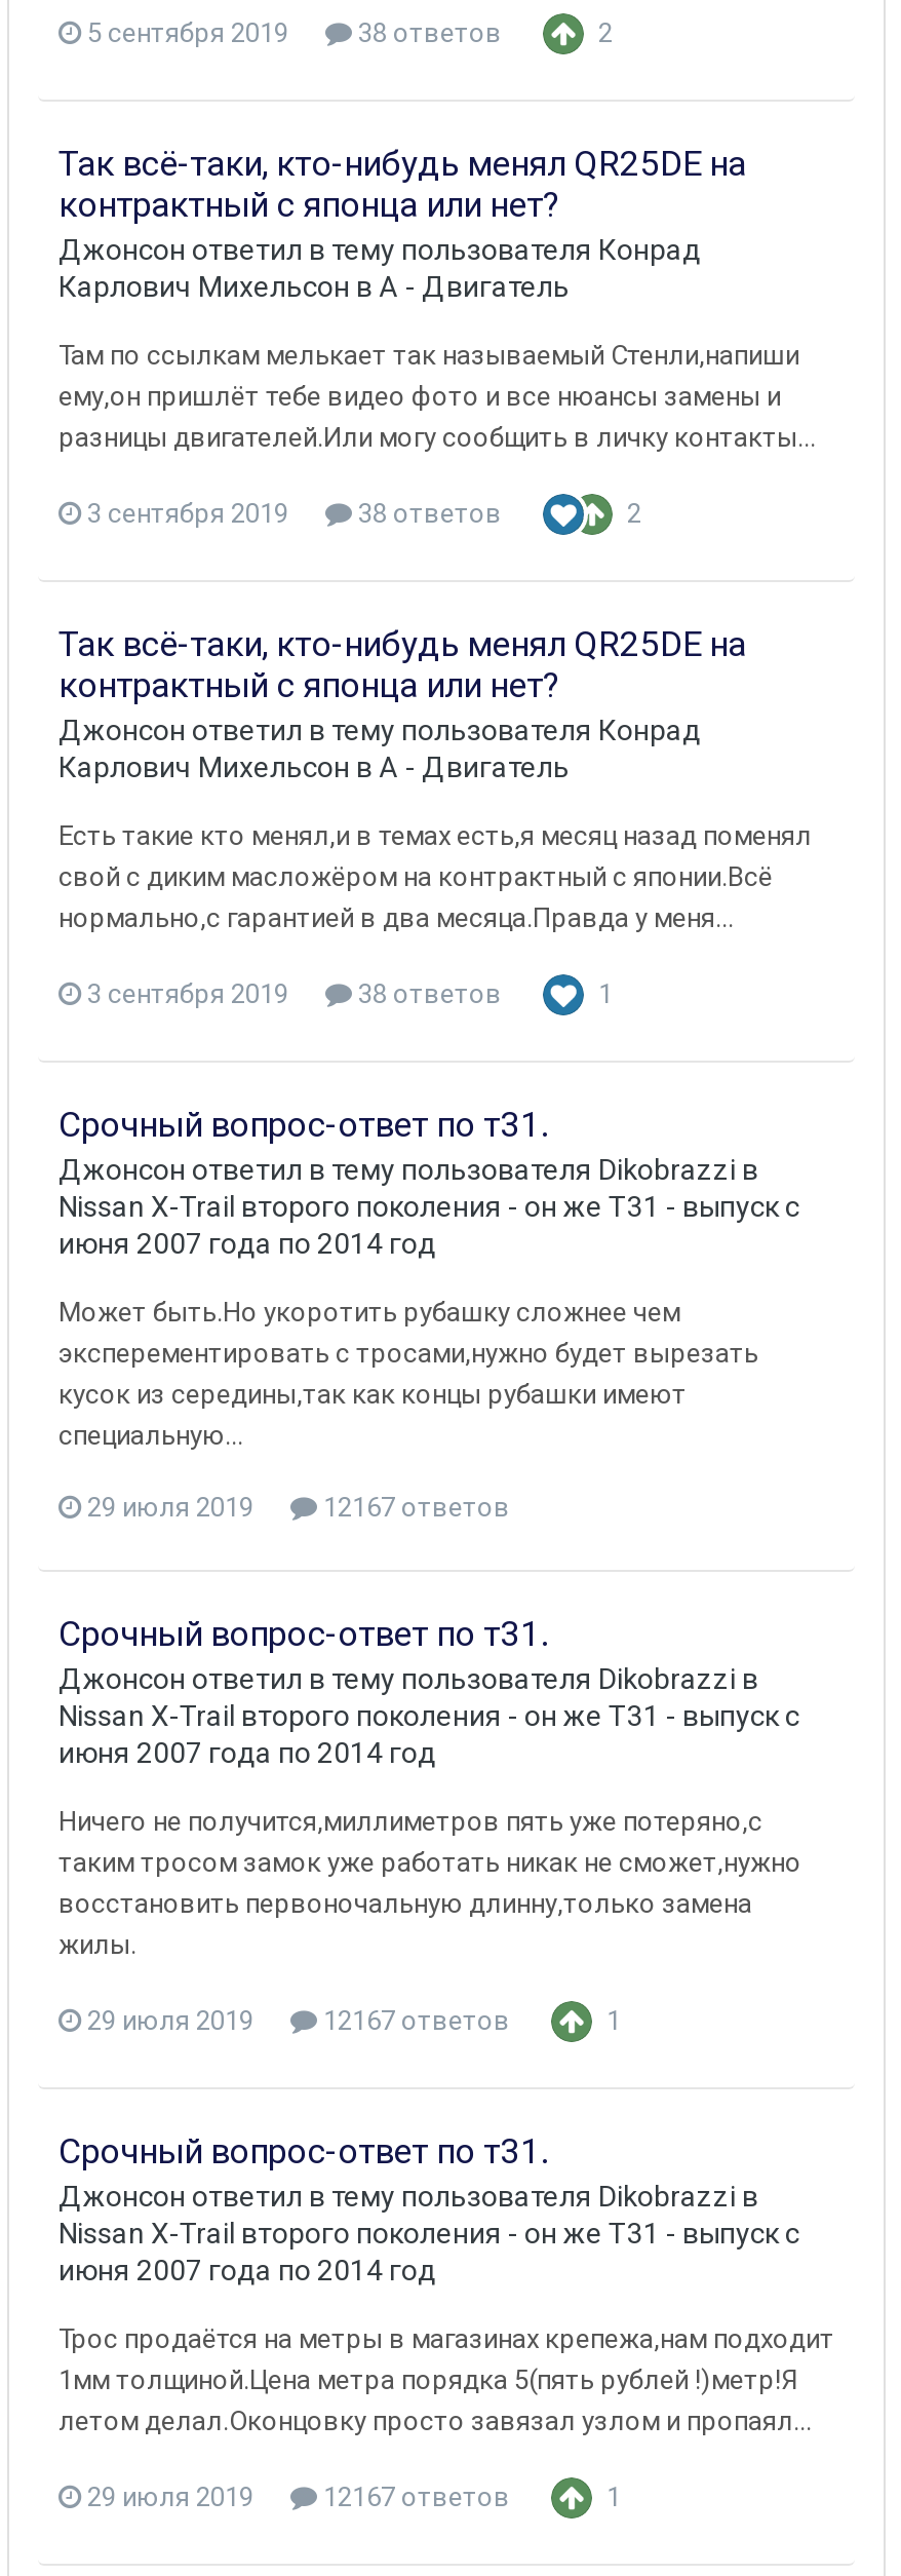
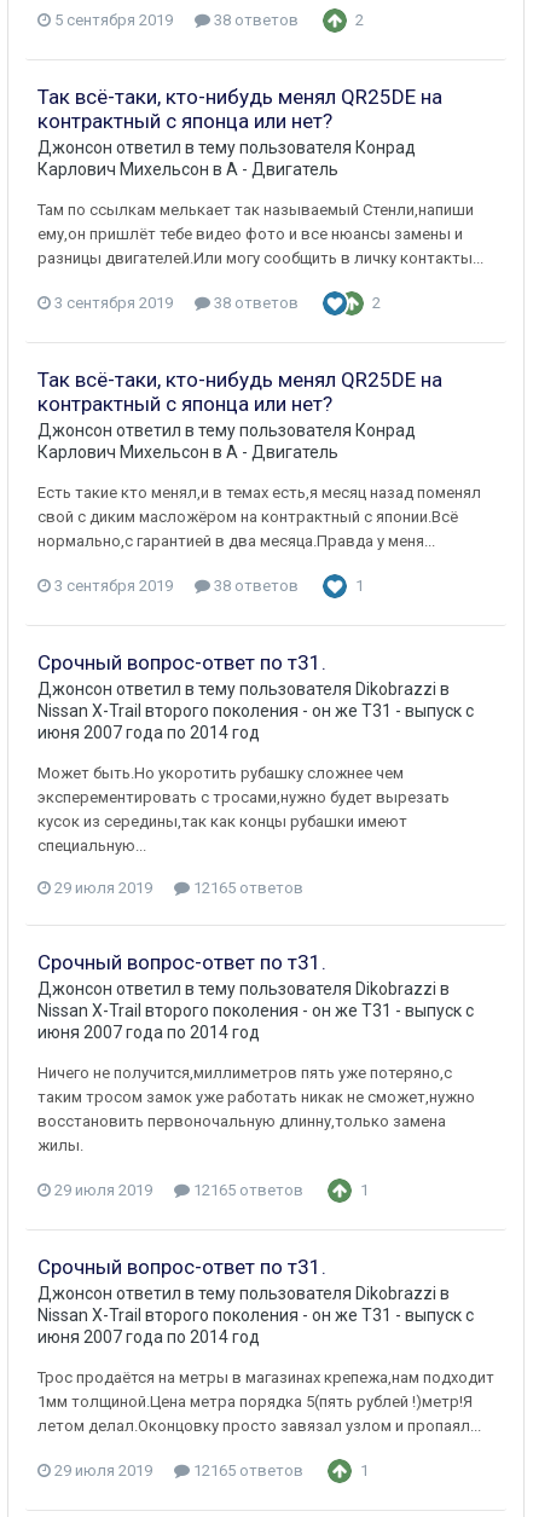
[317,1492,510,1522] 12167 ответов -> [190,879,303,897] 12165 ответов
[317,2005,510,2036] 12167 ответов -> [190,1181,303,1199] 12165 ответов
[317,2481,510,2512] 12167 ответов -> [190,1461,303,1479] 12165 ответов

